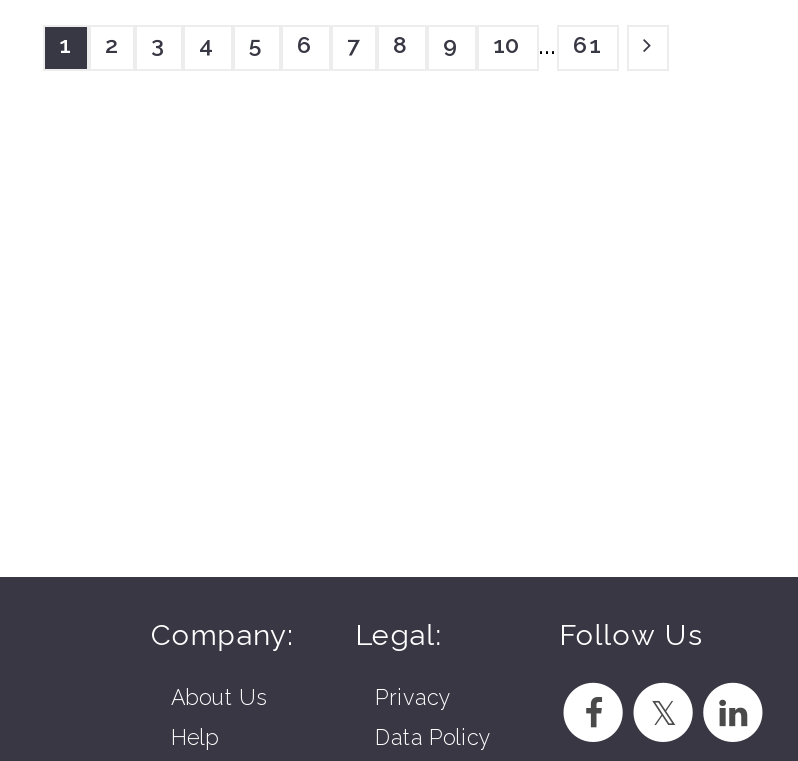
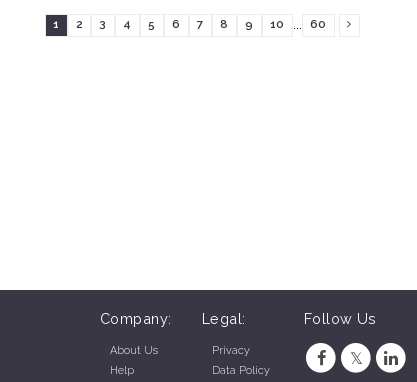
[573,32,601,60] 61 -> [310,17,326,31] 60

